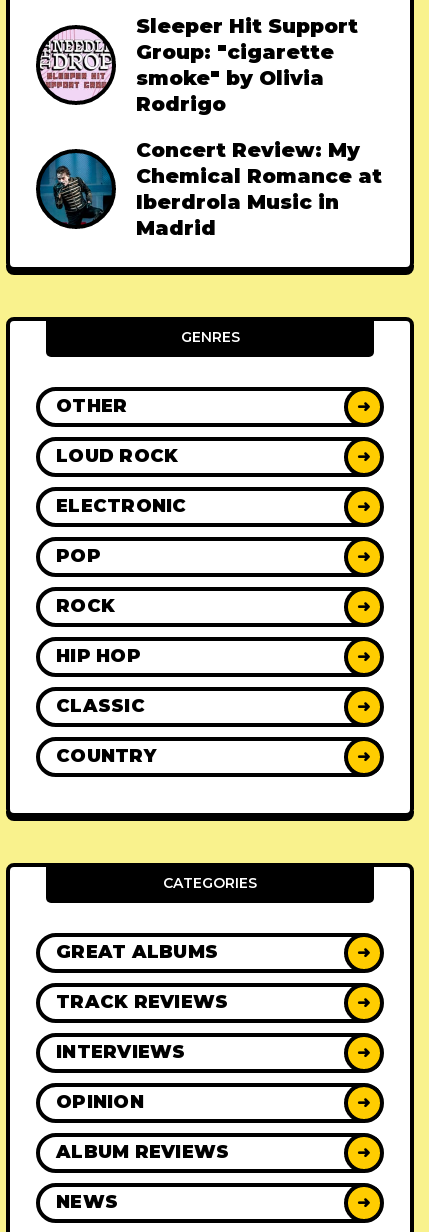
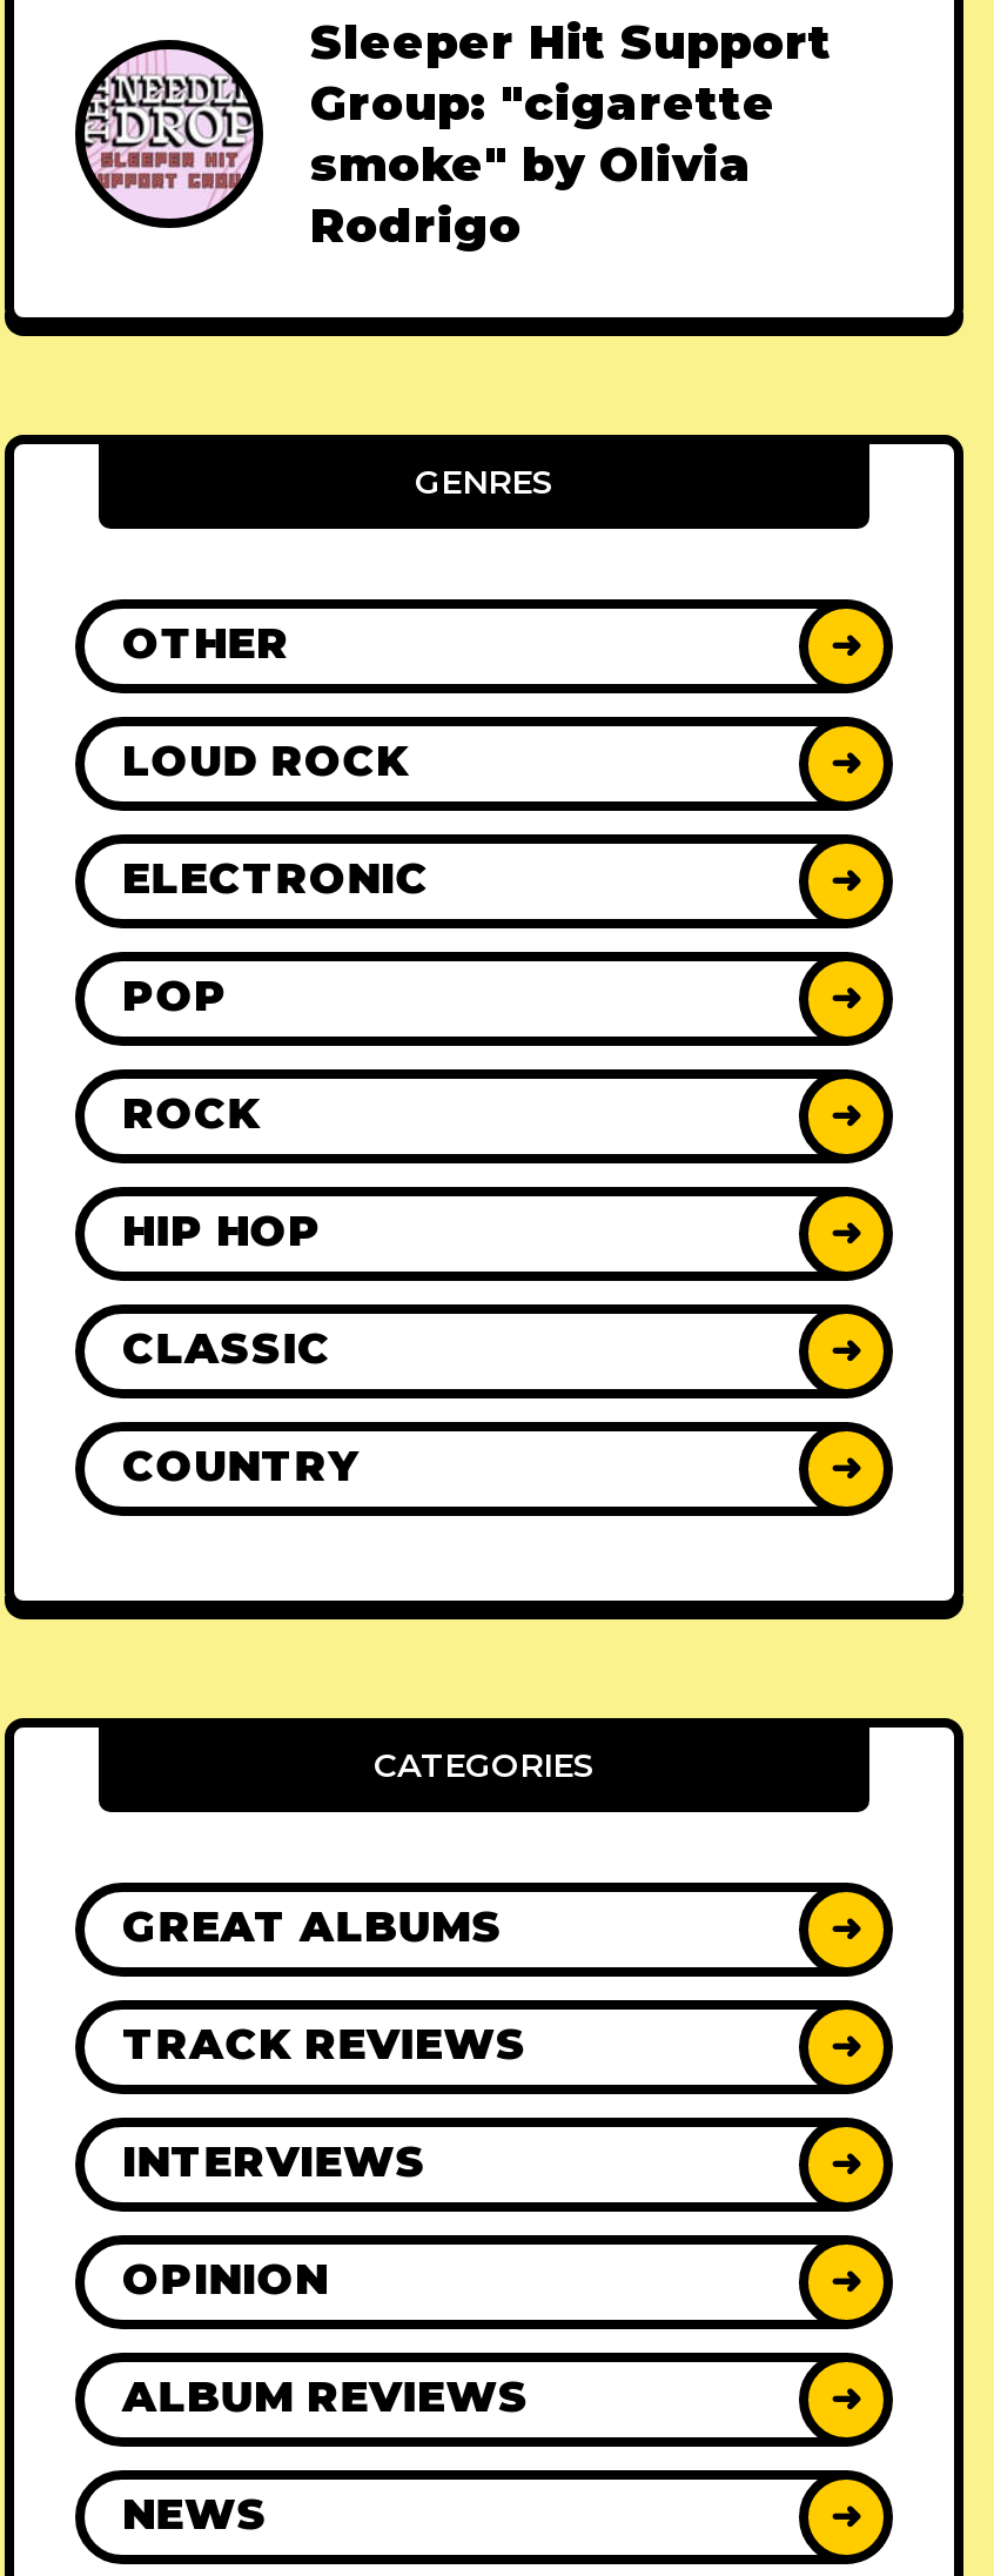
[40,138,382,240] [image] | Concert Review: My | Chemical Romance at | Iberdrola Music in | Madrid -> none

